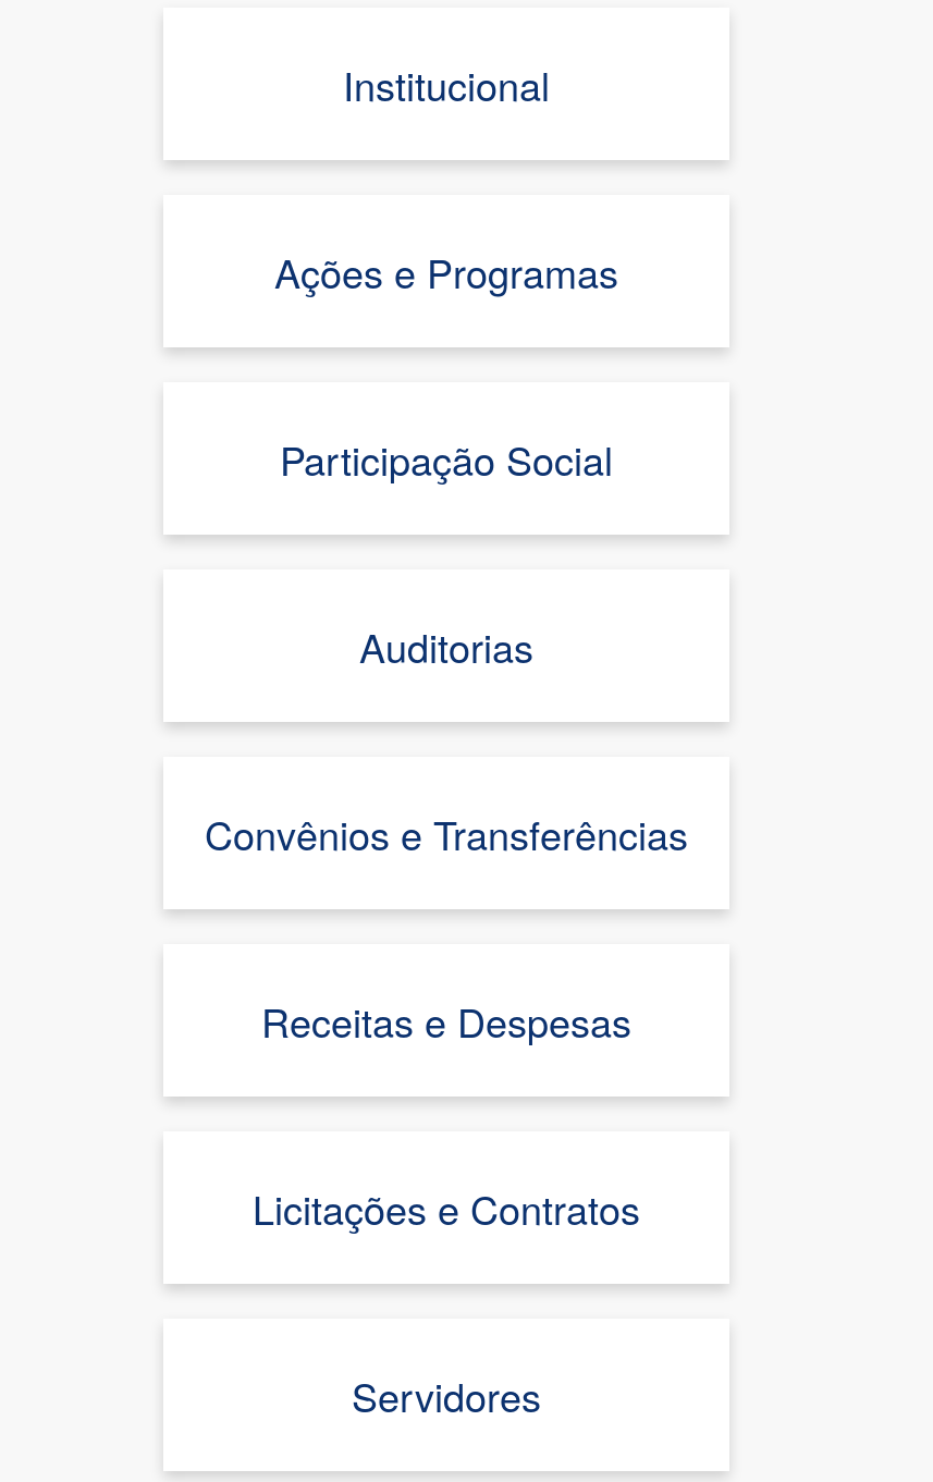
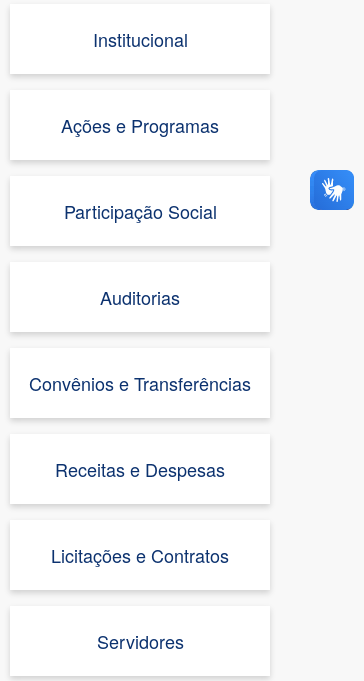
none -> [309,169,355,211] [image]

